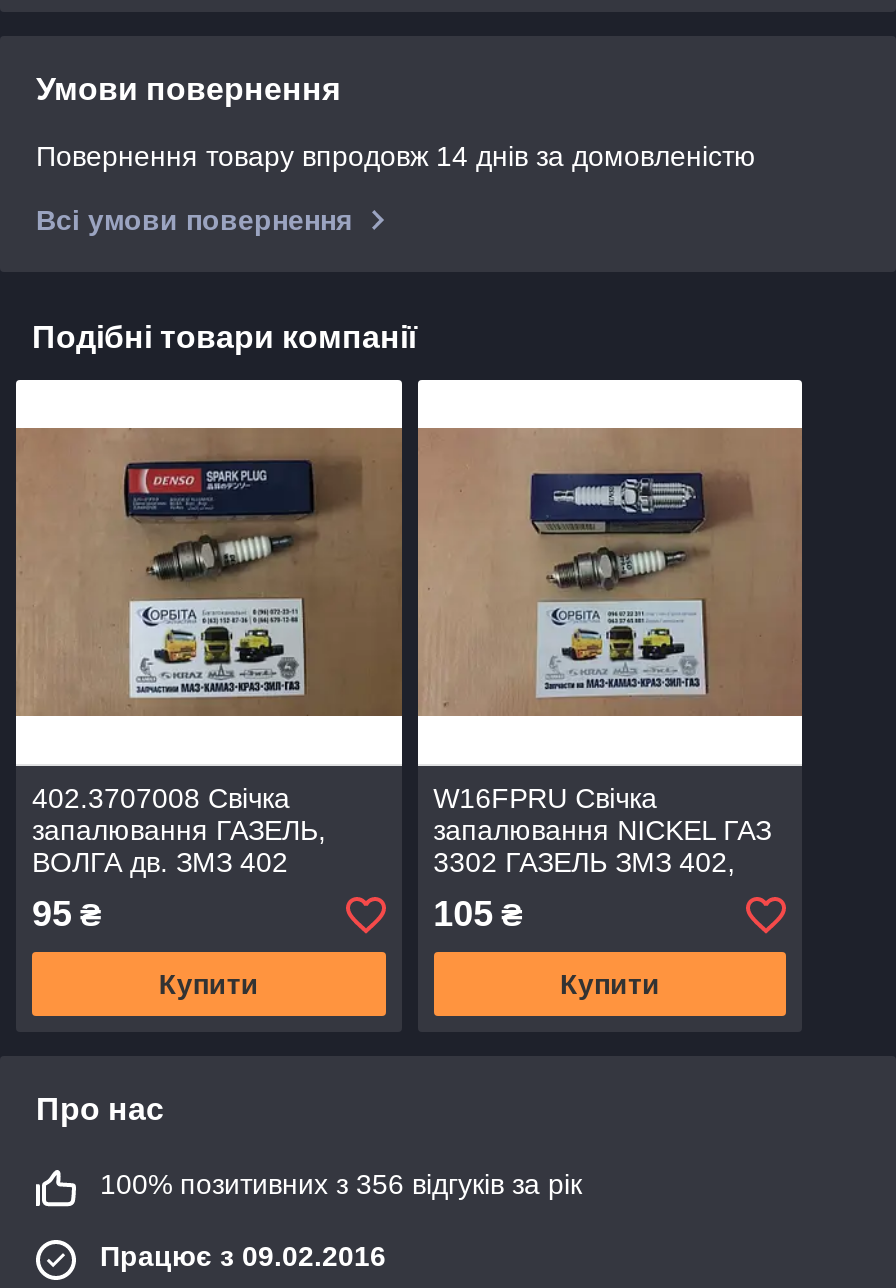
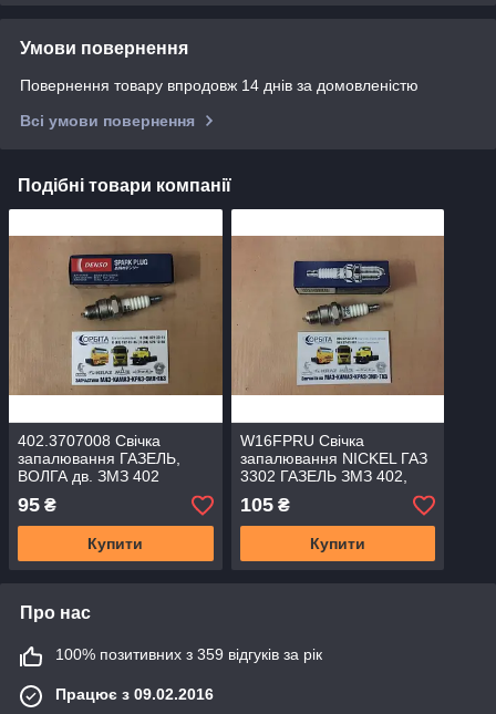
[100,1168,582,1200] 100% позитивних з 356 відгуків за рік -> [55,645,322,663] 100% позитивних з 359 відгуків за рік

